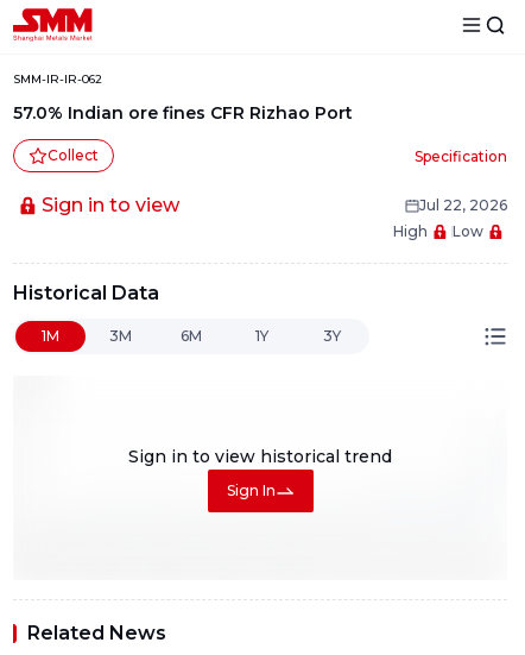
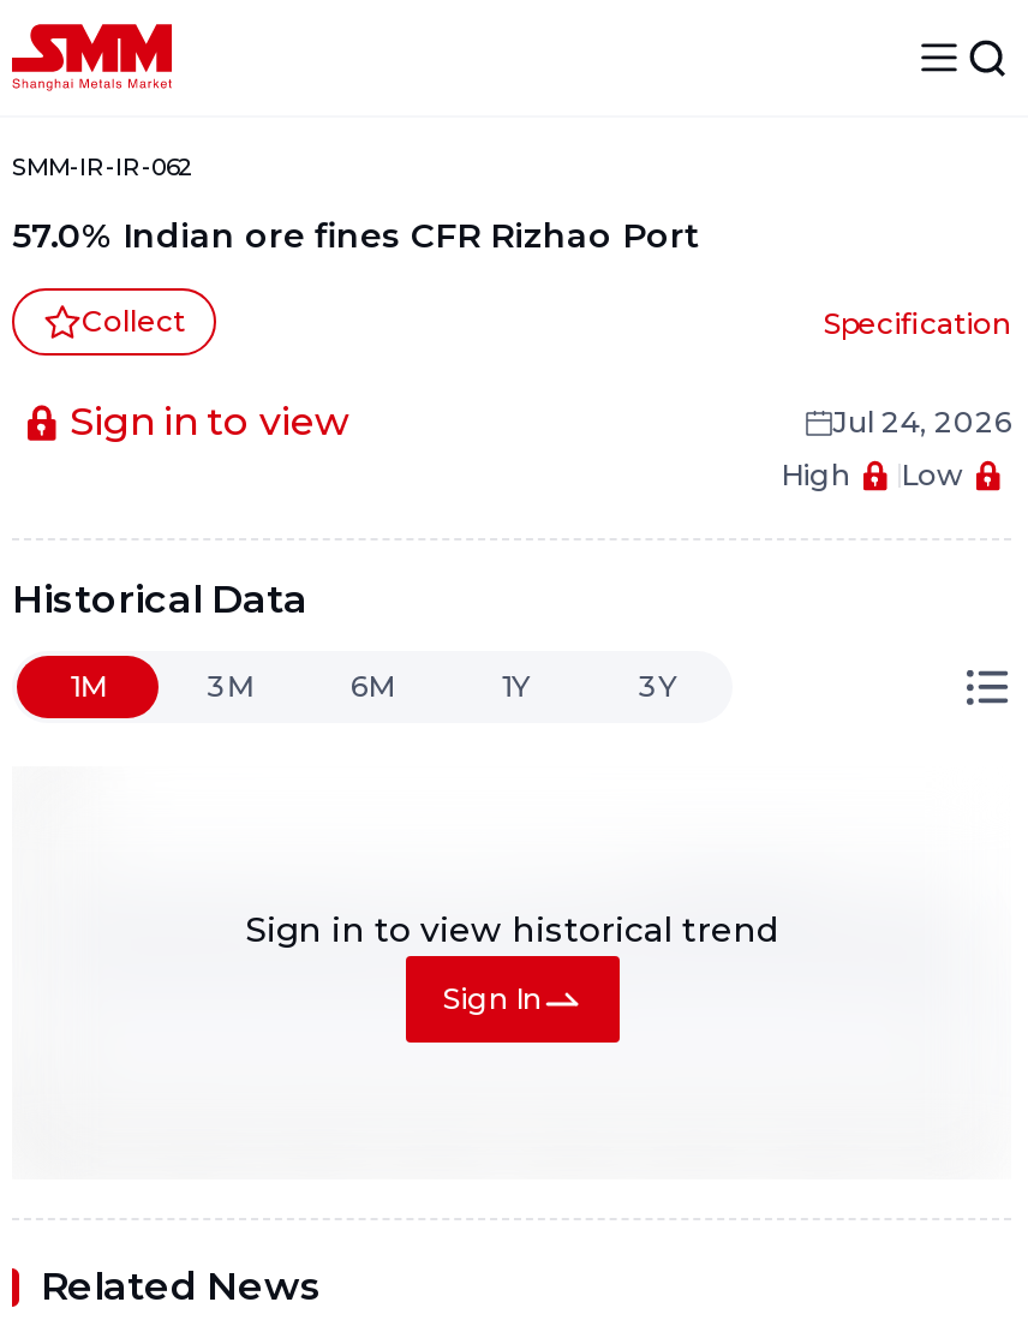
[419,196,507,214] Jul 22, 2026 -> [833,404,1011,440] Jul 24, 2026

